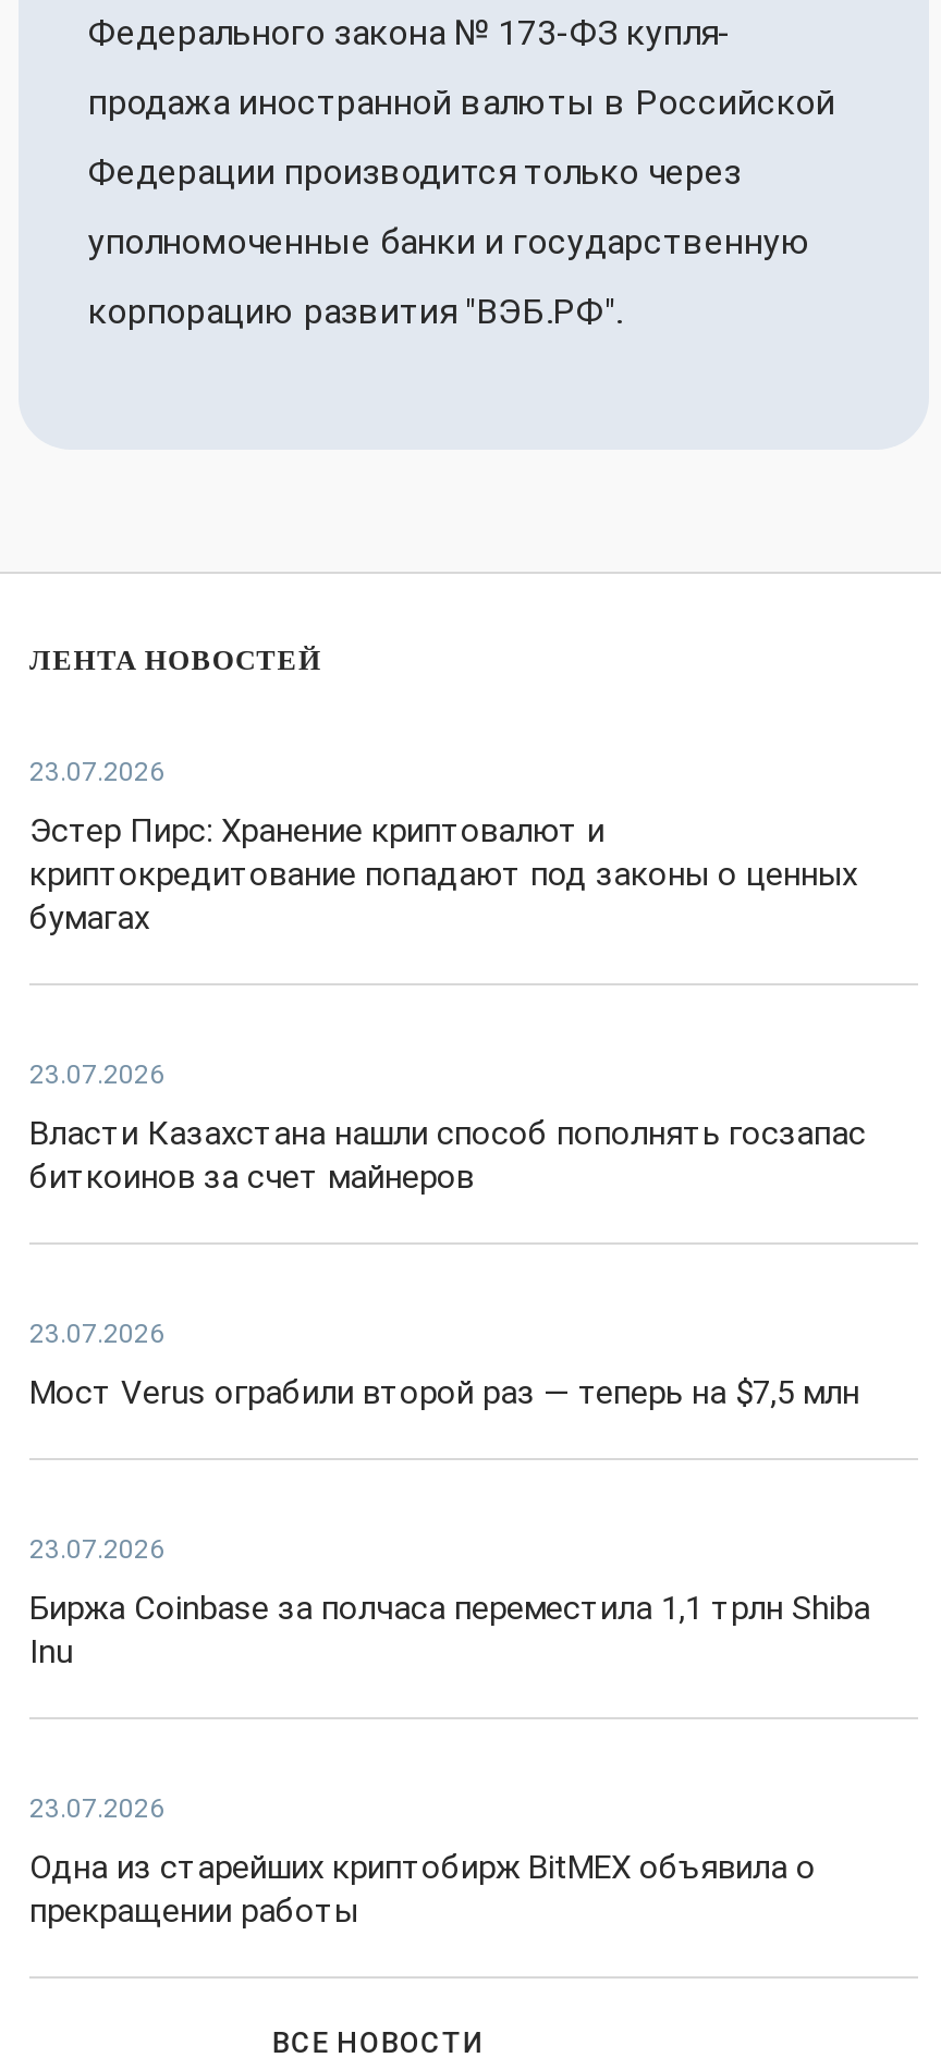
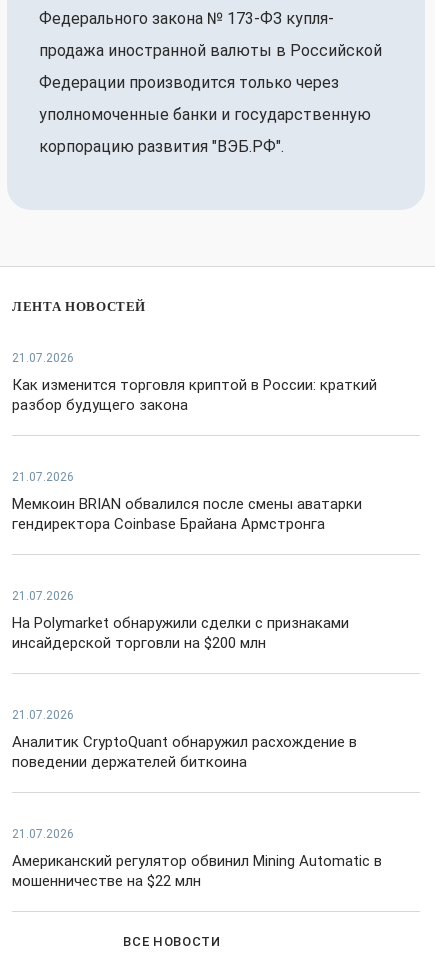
[29,756,164,787] 23.07.2026 -> [12,351,74,365] 21.07.2026
[29,811,857,937] Эстер Пирс: Хранение криптовалют и | криптокредитование попадают под законы о ценных | бумагах -> [12,376,377,414] Как изменится торговля криптой в России: краткий | разбор будущего закона
[29,1059,164,1090] 23.07.2026 -> [12,470,74,484] 21.07.2026
[29,1114,866,1196] Власти Казахстана нашли способ пополнять госзапас | биткоинов за счет майнеров -> [12,495,362,533] Мемкоин BRIAN обвалился после смены аватарки | гендиректора Coinbase Брайана Армстронга
[29,1318,164,1349] 23.07.2026 -> [12,589,74,603] 21.07.2026
[29,1373,859,1412] Мост Verus ограбили второй раз — теперь на $7,5 млн -> [12,614,349,652] На Polymarket обнаружили сделки с признаками | инсайдерской торговли на $200 млн
[29,1534,164,1564] 23.07.2026 -> [12,708,74,722] 21.07.2026
[29,1588,870,1671] Биржа Coinbase за полчаса переместила 1,1 трлн Shiba | Inu -> [12,733,357,771] Аналитик CryptoQuant обнаружил расхождение в | поведении держателей биткоина
[29,1793,164,1823] 23.07.2026 -> [12,827,74,841] 21.07.2026
[29,1847,816,1930] Одна из старейших криптобирж BitMEX объявила о | прекращении работы -> [12,852,382,890] Американский регулятор обвинил Mining Automatic в | мошенничестве на $22 млн

